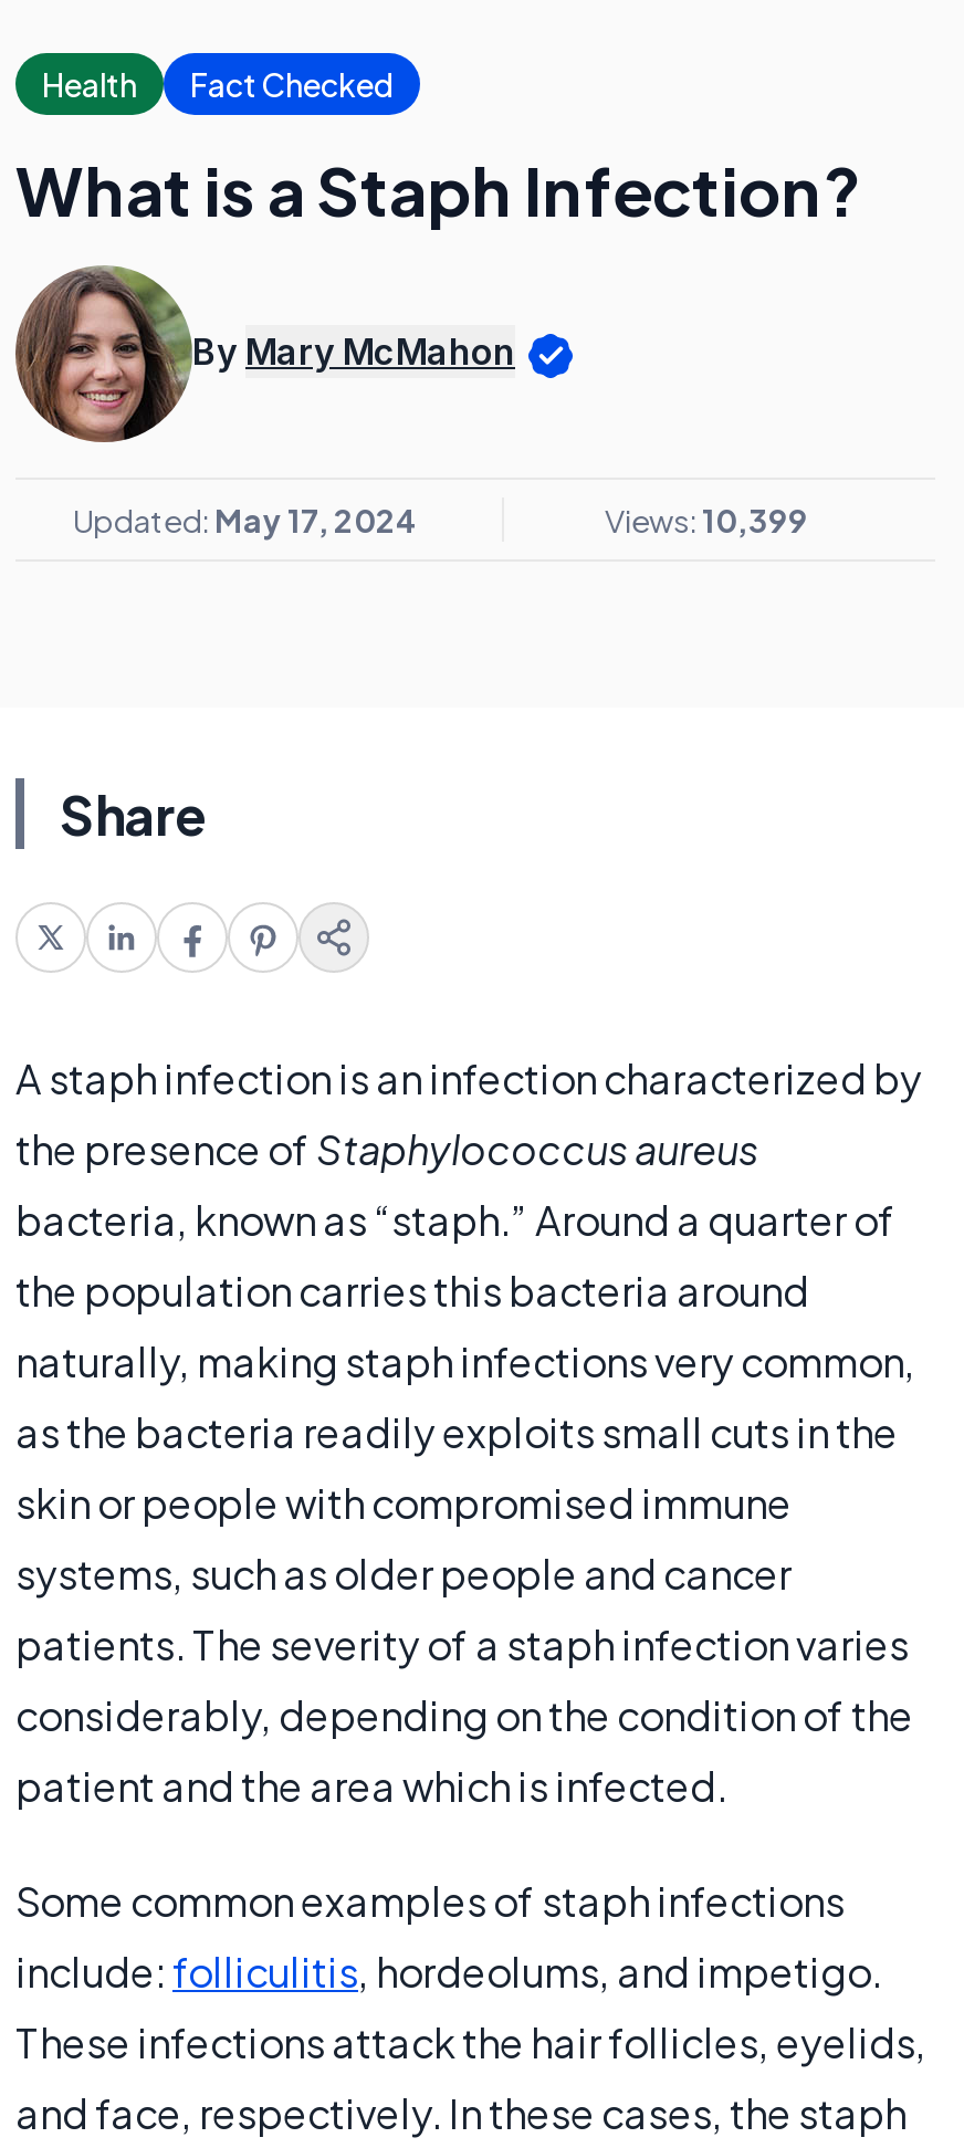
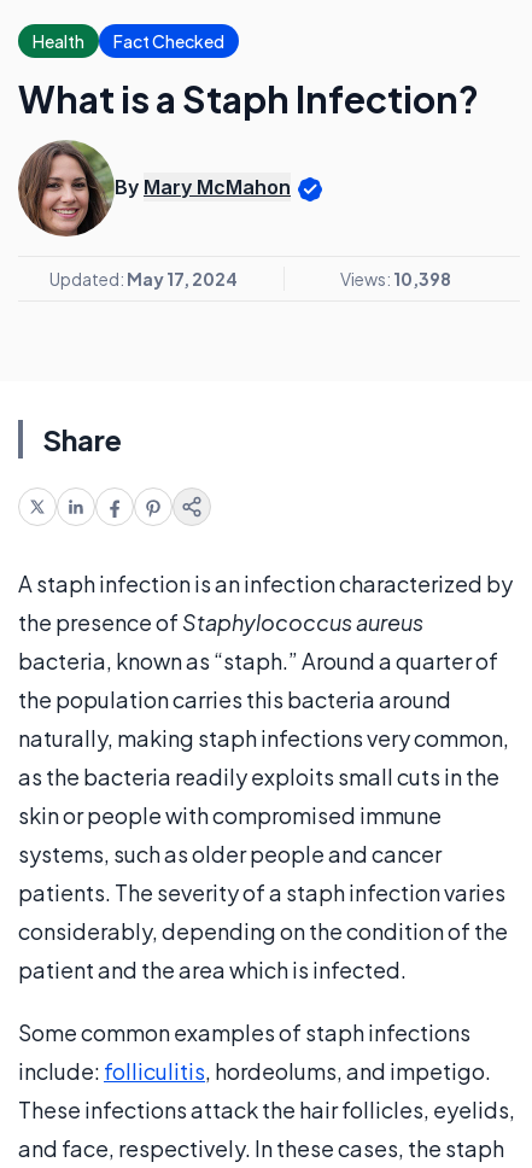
[605,500,808,539] Views: 10,399 -> [340,268,451,290] Views: 10,398

